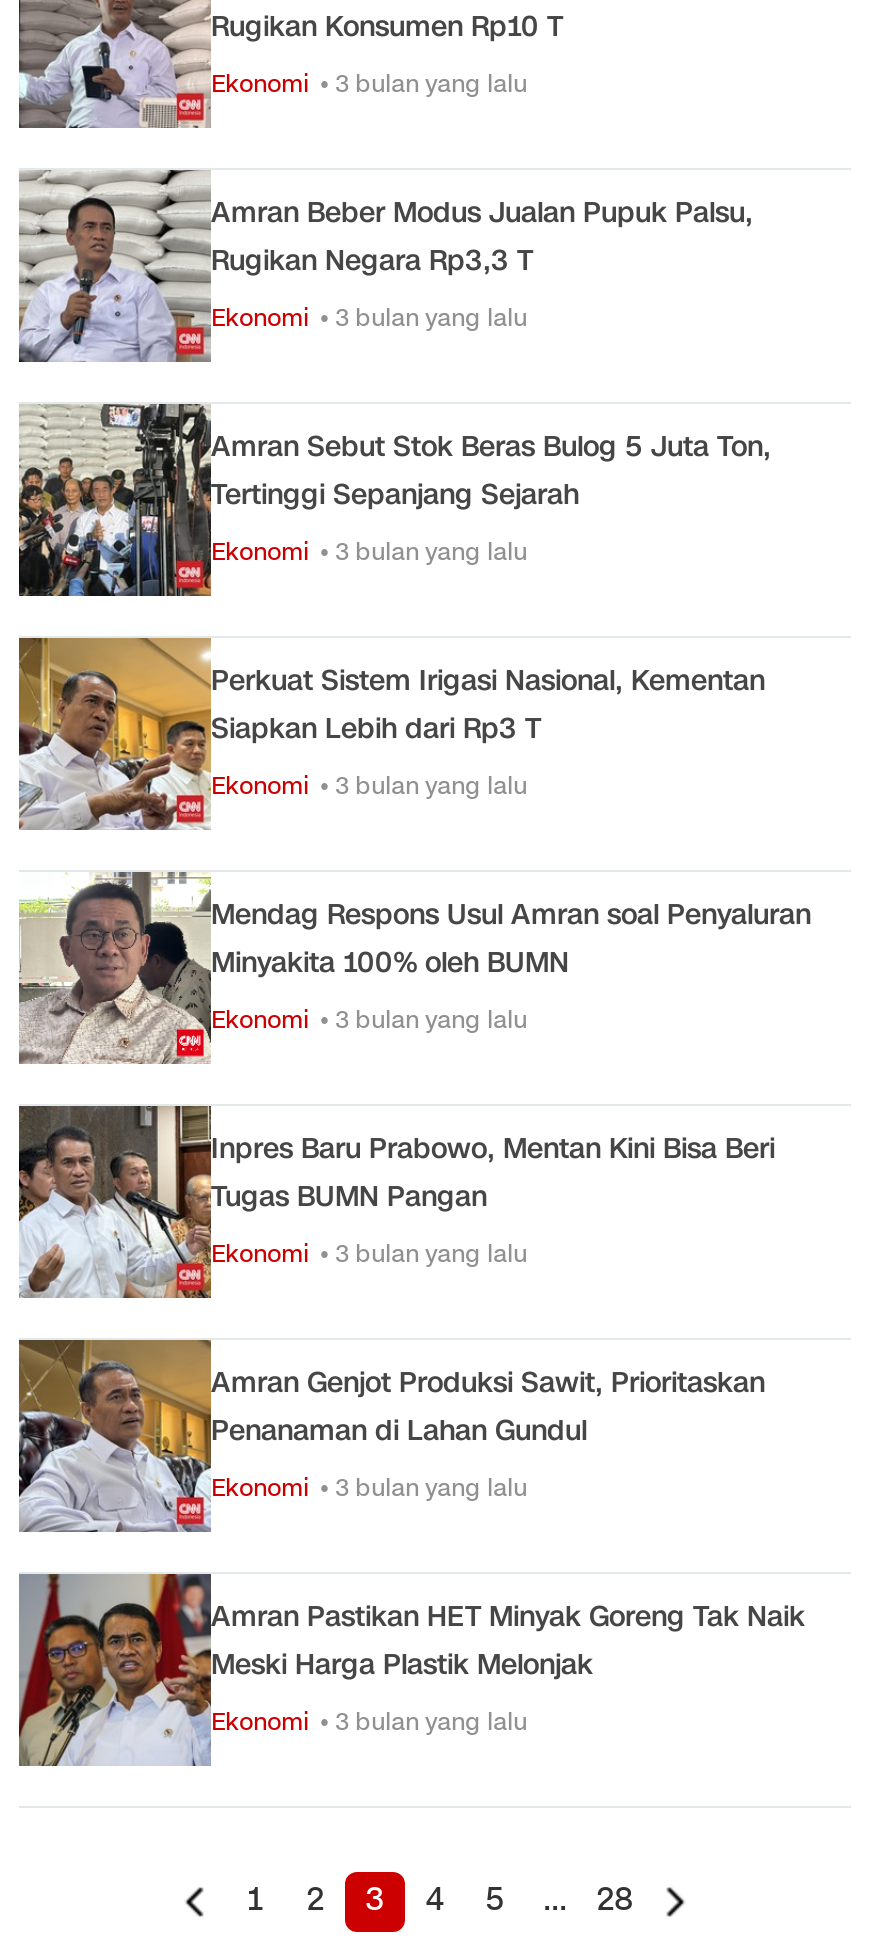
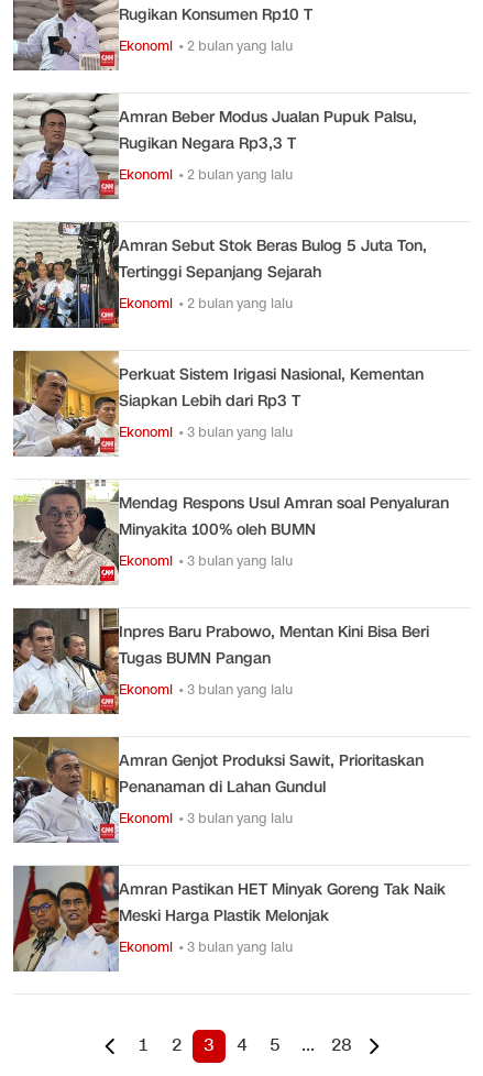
[211,66,527,100] Ekonomi • 3 bulan yang lalu -> [119,36,293,55] Ekonomi • 2 bulan yang lalu
[211,300,527,334] Ekonomi • 3 bulan yang lalu -> [119,165,293,184] Ekonomi • 2 bulan yang lalu
[211,534,527,568] Ekonomi • 3 bulan yang lalu -> [119,294,293,312] Ekonomi • 2 bulan yang lalu

